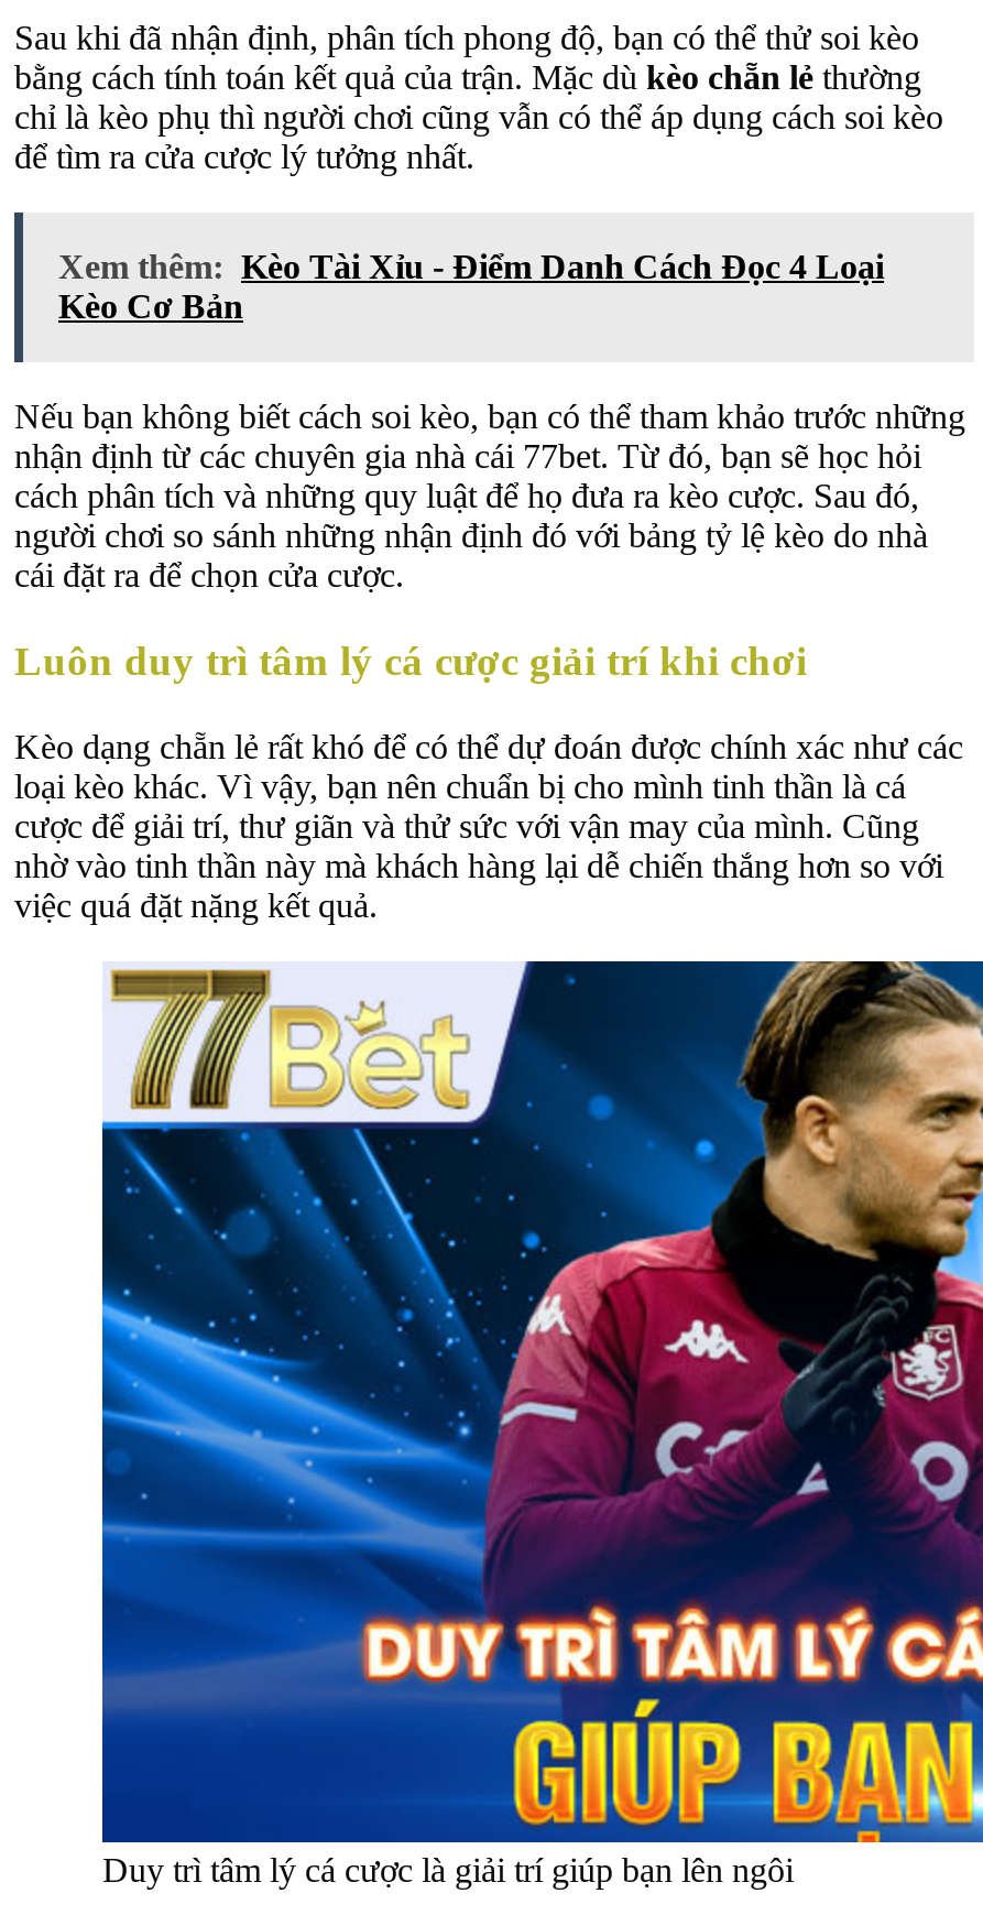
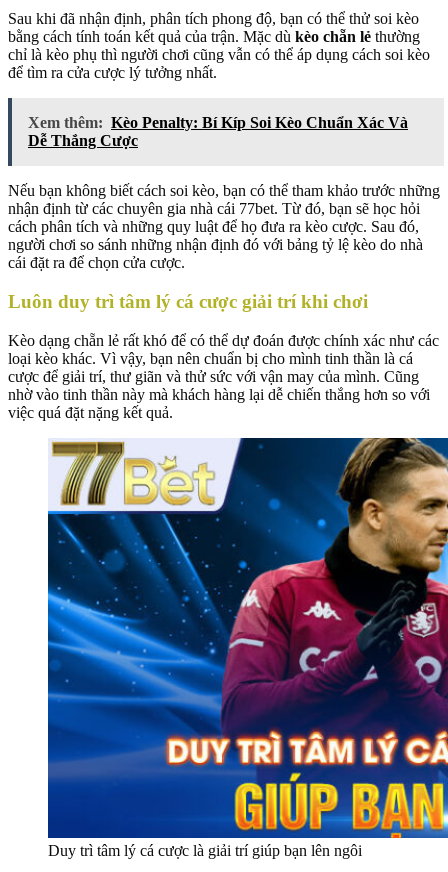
[58,248,884,325] Xem thêm: Kèo Tài Xỉu - Điểm Danh Cách Đọc 4 Loại | Kèo Cơ Bản -> [28,114,408,149] Xem thêm: Kèo Penalty: Bí Kíp Soi Kèo Chuẩn Xác Và | Dễ Thắng Cược

